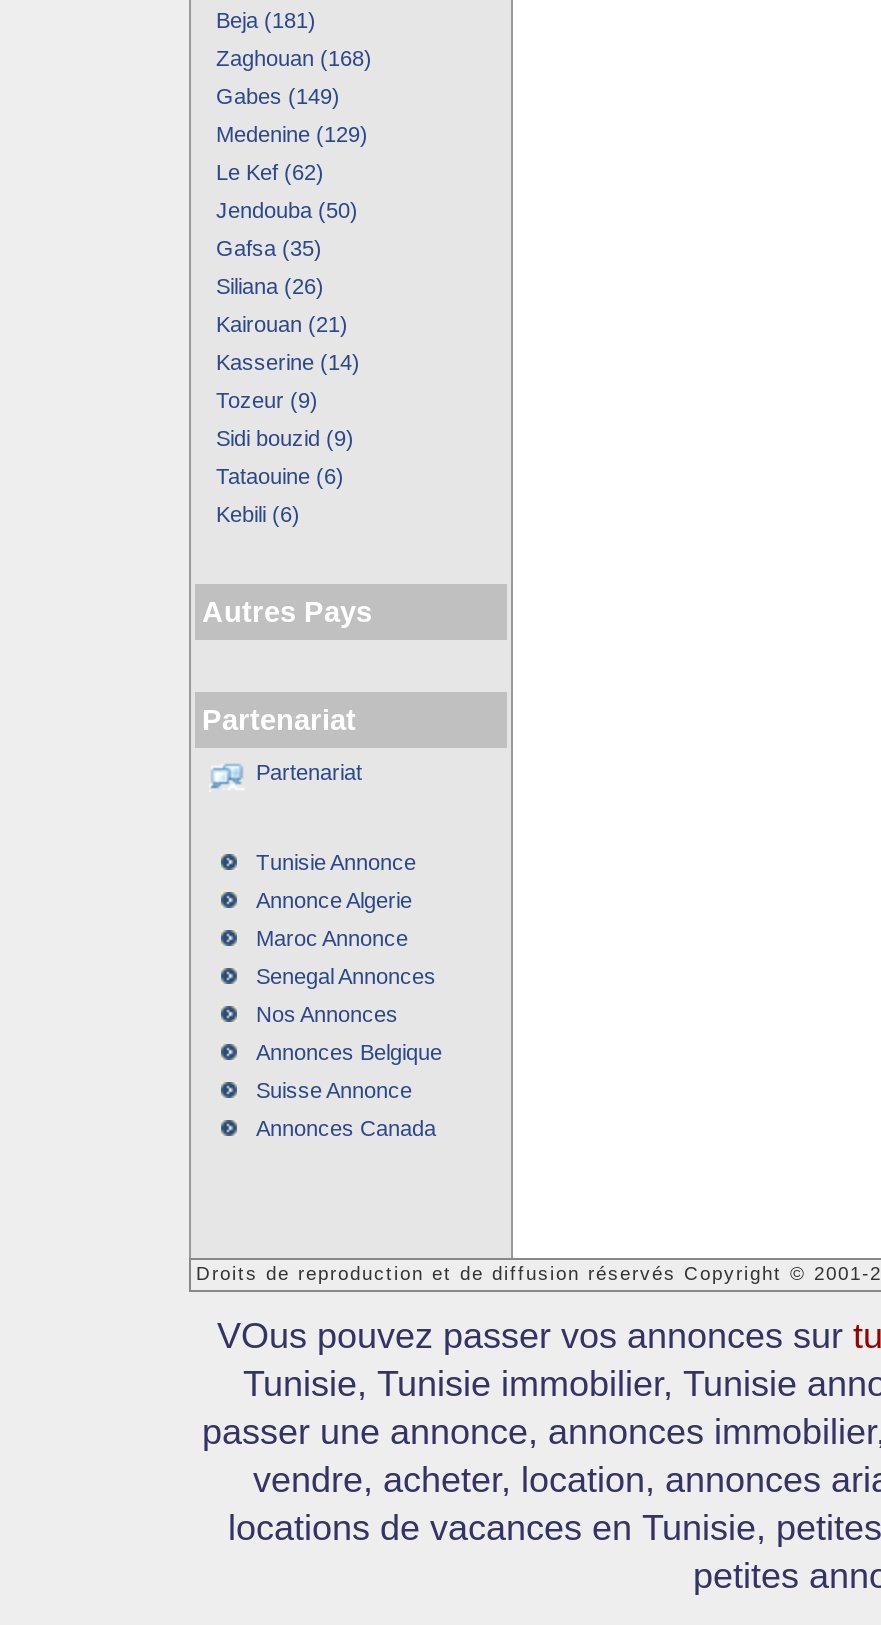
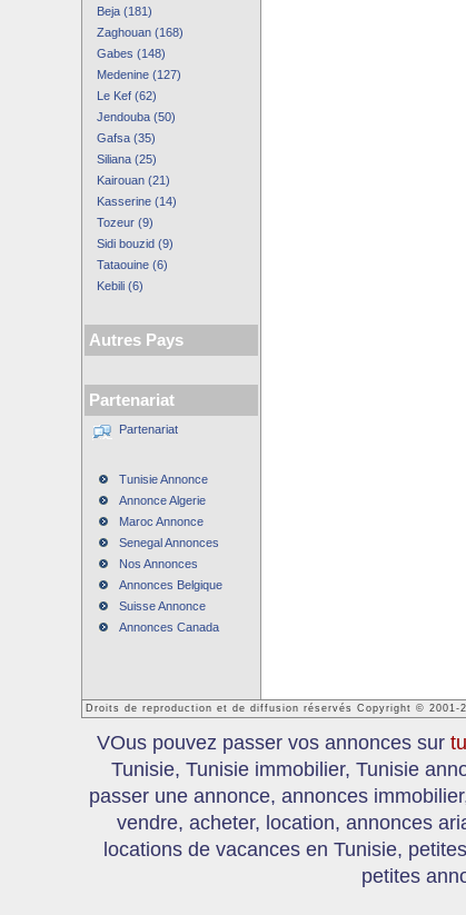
[216,84,340,108] Gabes (149) -> [96,47,165,60] Gabes (148)
[216,122,368,146] Medenine (129) -> [96,68,181,81] Medenine (127)
[216,274,324,298] Siliana (26) -> [96,152,156,166] Siliana (25)

